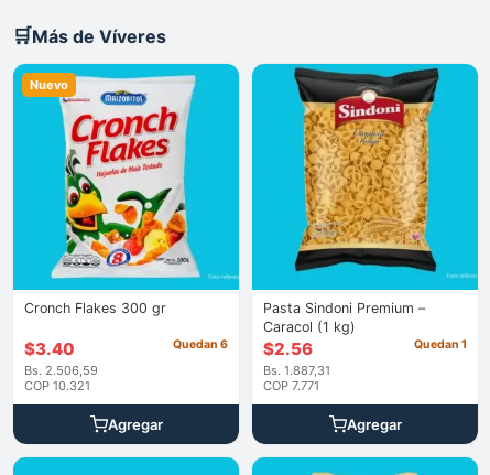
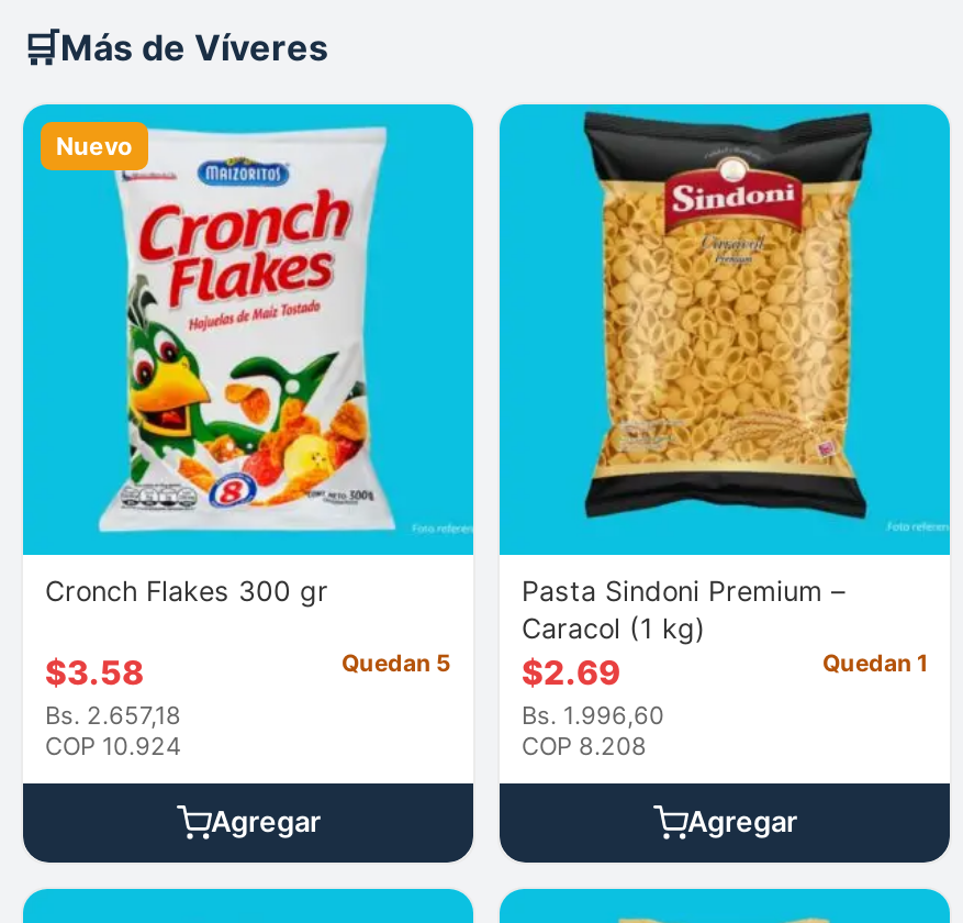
[24,339,75,360] $3.40 -> [45,651,144,693] $3.58
[173,337,228,352] Quedan 6 -> [341,649,451,677] Quedan 5
[263,339,313,360] $2.56 -> [522,651,620,693] $2.69
[24,363,98,378] Bs. 2.506,59 -> [45,699,181,730] Bs. 2.657,18
[263,363,330,378] Bs. 1.887,31 -> [522,699,664,730] Bs. 1.996,60
[24,378,90,394] COP 10.321 -> [45,730,181,761] COP 10.924
[263,378,319,394] COP 7.771 -> [522,730,647,761] COP 8.208

